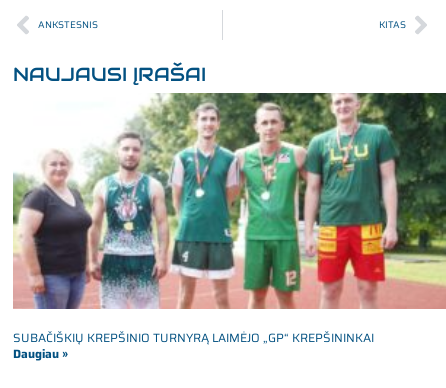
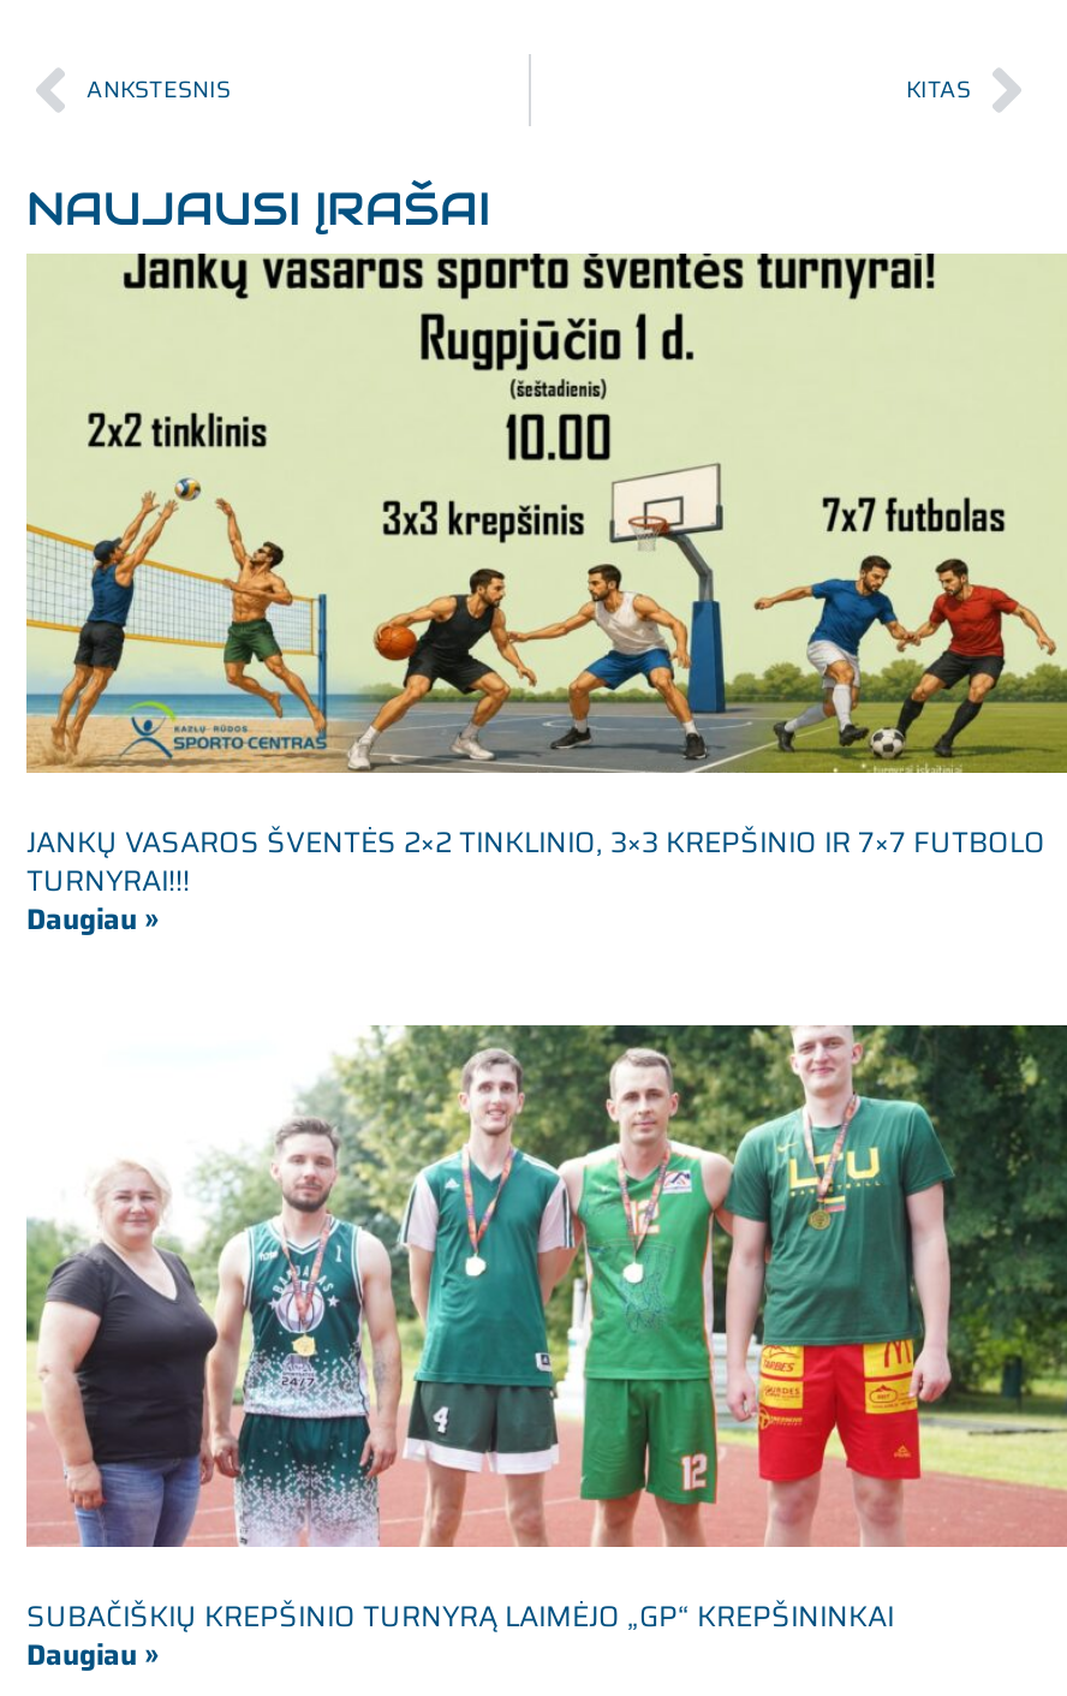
none -> [24,251,1060,942] [image] | JANKŲ VASAROS ŠVENTĖS 2×2 TINKLINIO, 3×3 KREPŠINIO IR 7×7 FUTBOLO | TURNYRAI!!! | Daugiau »

